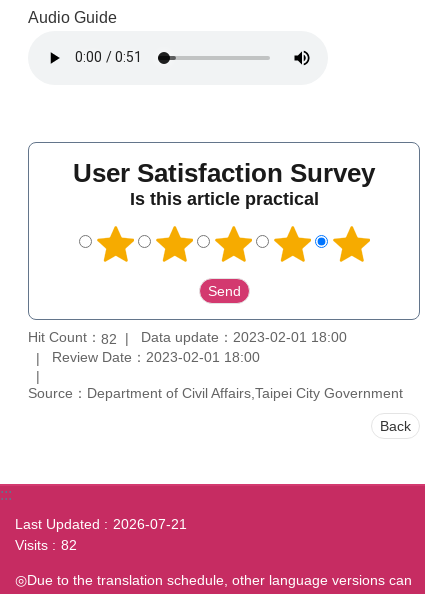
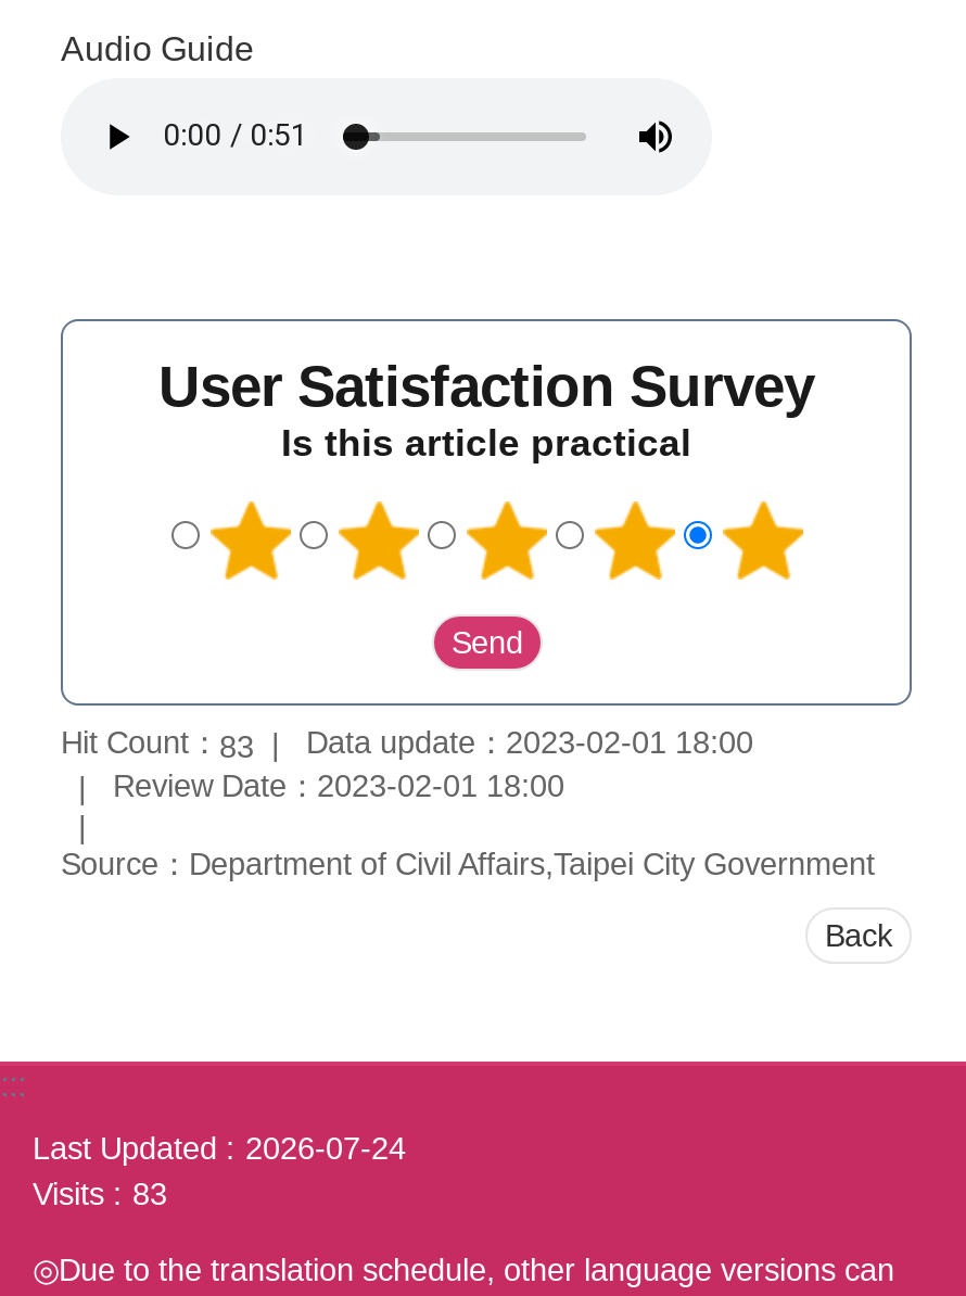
[28,329,347,347] Hit Count：82 Data update：2023-02-01 18:00 -> [61,726,753,763] Hit Count：83 Data update：2023-02-01 18:00
[15,516,187,532] Last Updated 2026-07-21 -> [33,1132,406,1166] Last Updated 2026-07-24
[15,537,77,553] Visits 82 -> [33,1177,167,1212] Visits 83

